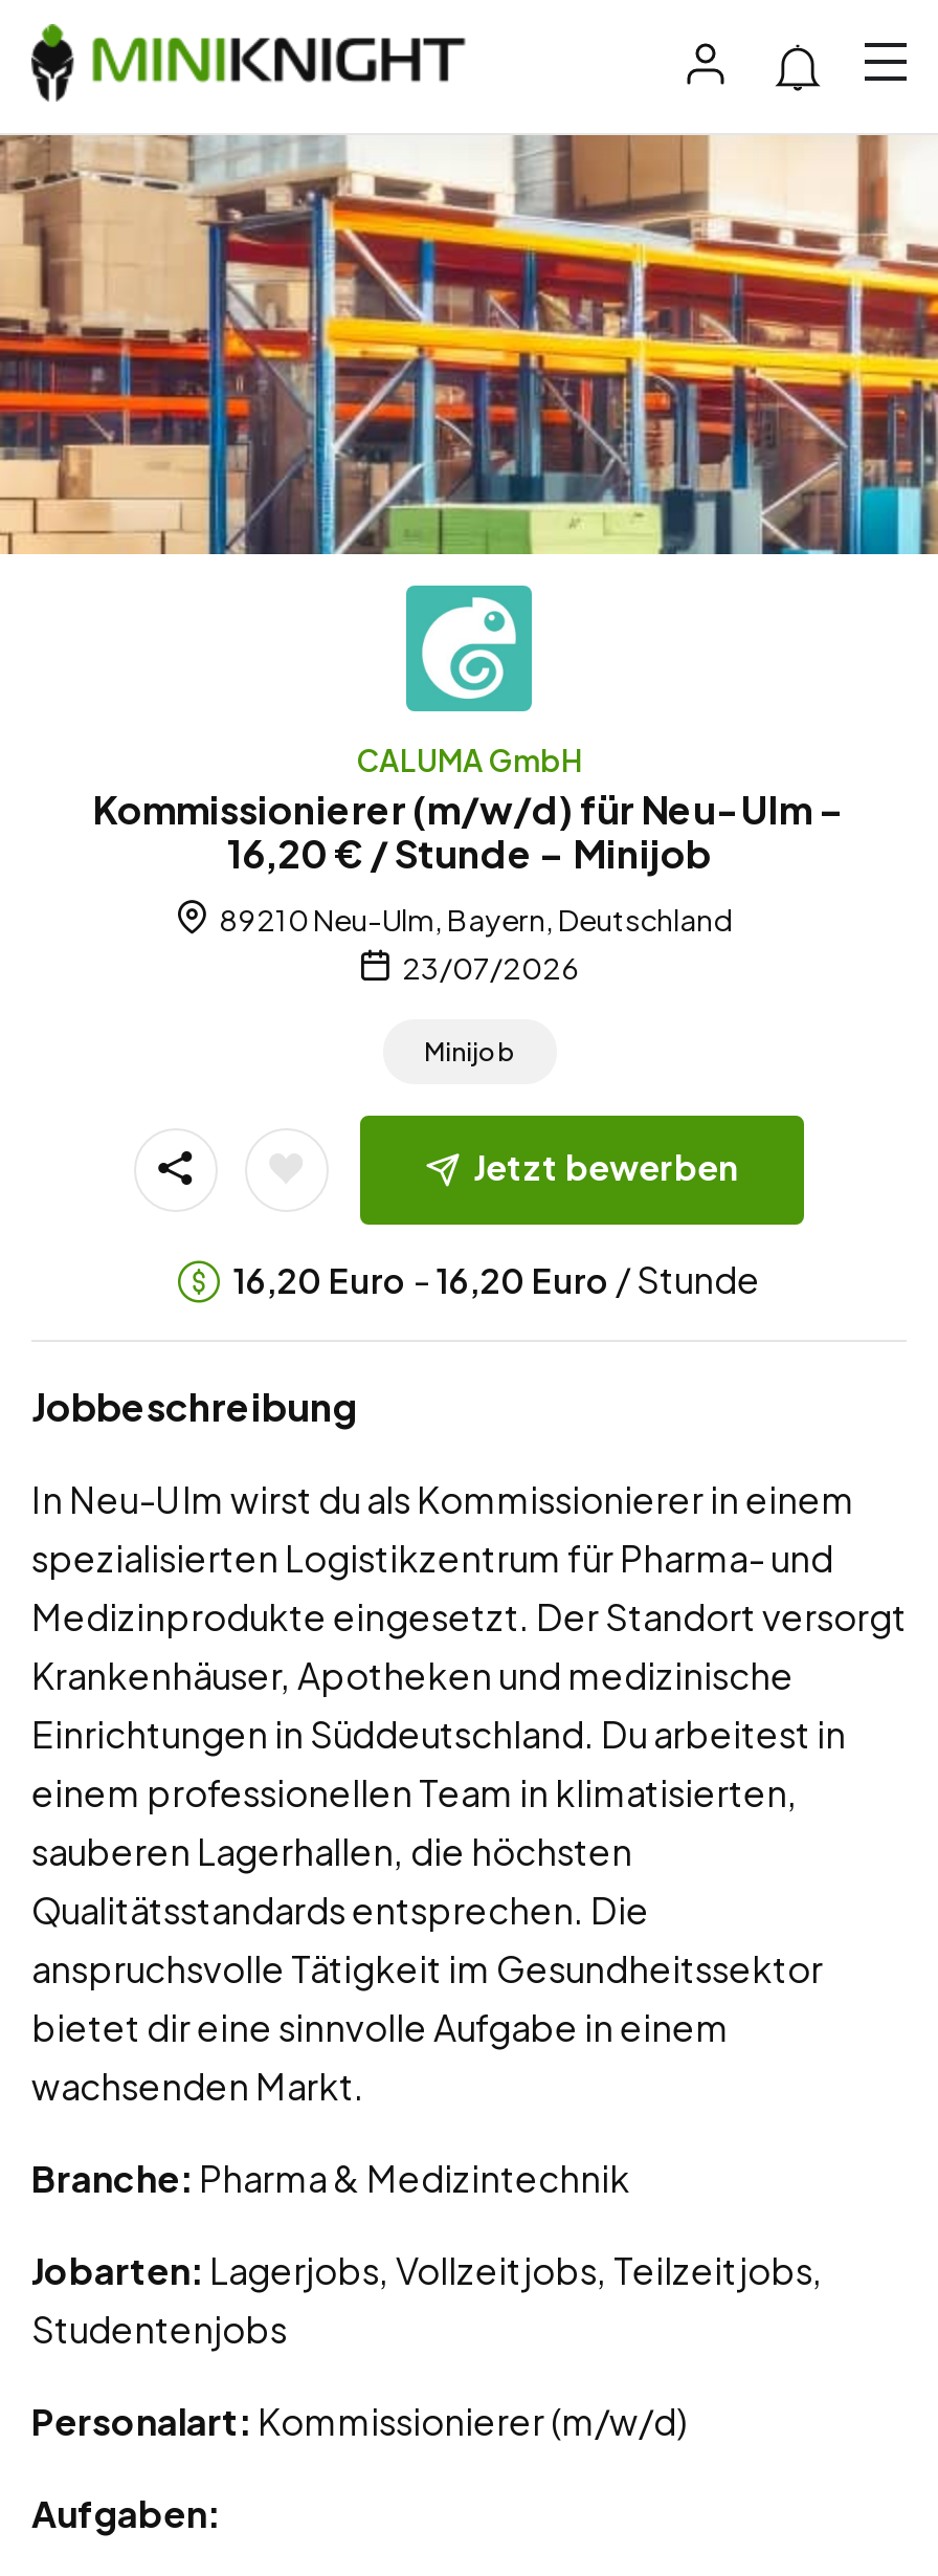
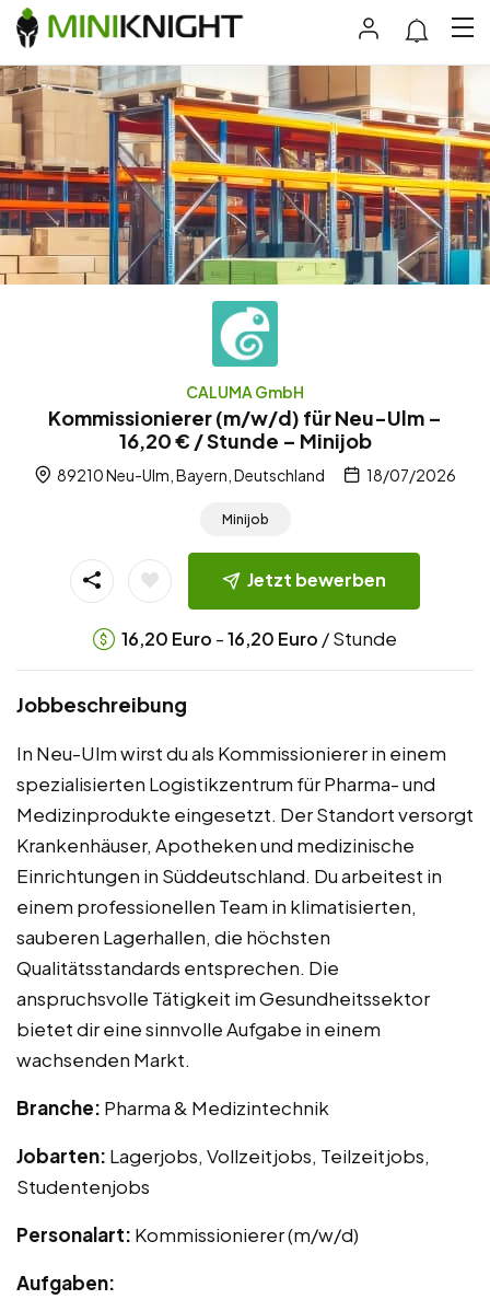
[398,948,580,985] 23/07/2026 -> [364,465,456,485] 18/07/2026

